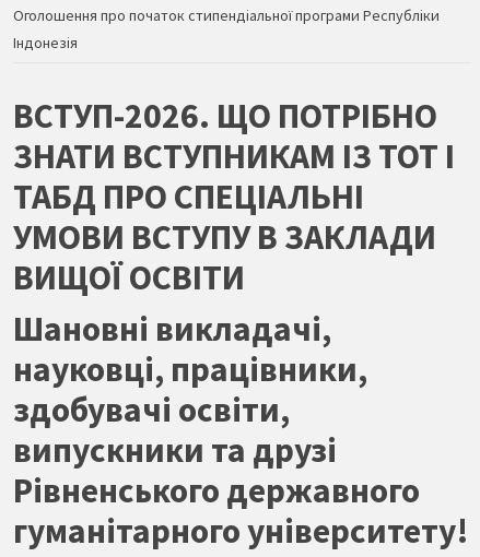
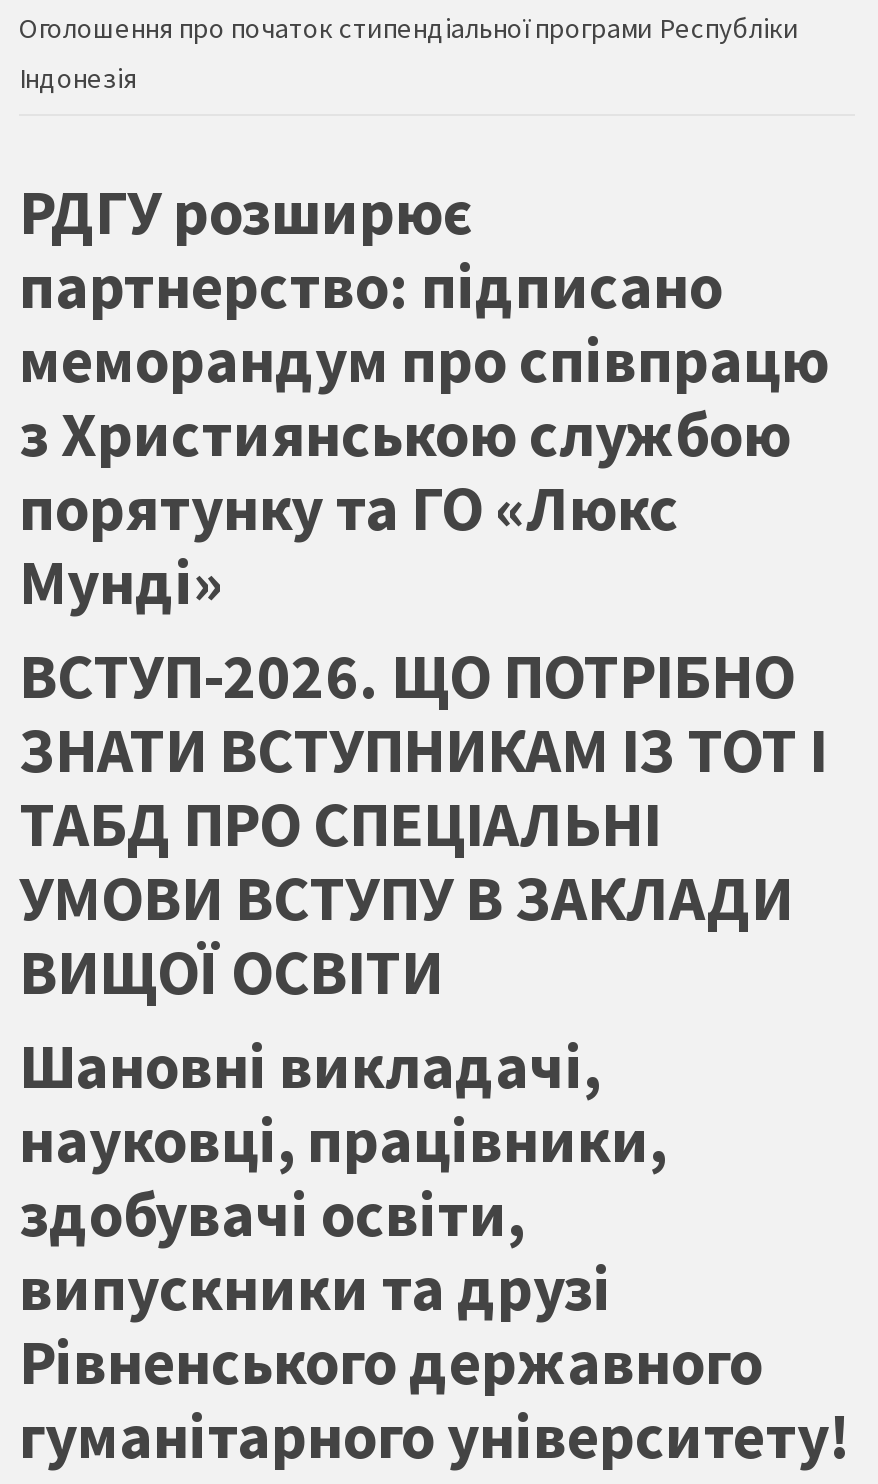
none -> [19,172,829,622] РДГУ розширює | партнерство: підписано | меморандум про співпрацю | з Християнською службою | порятунку та ГО «Люкс | Мунді»

